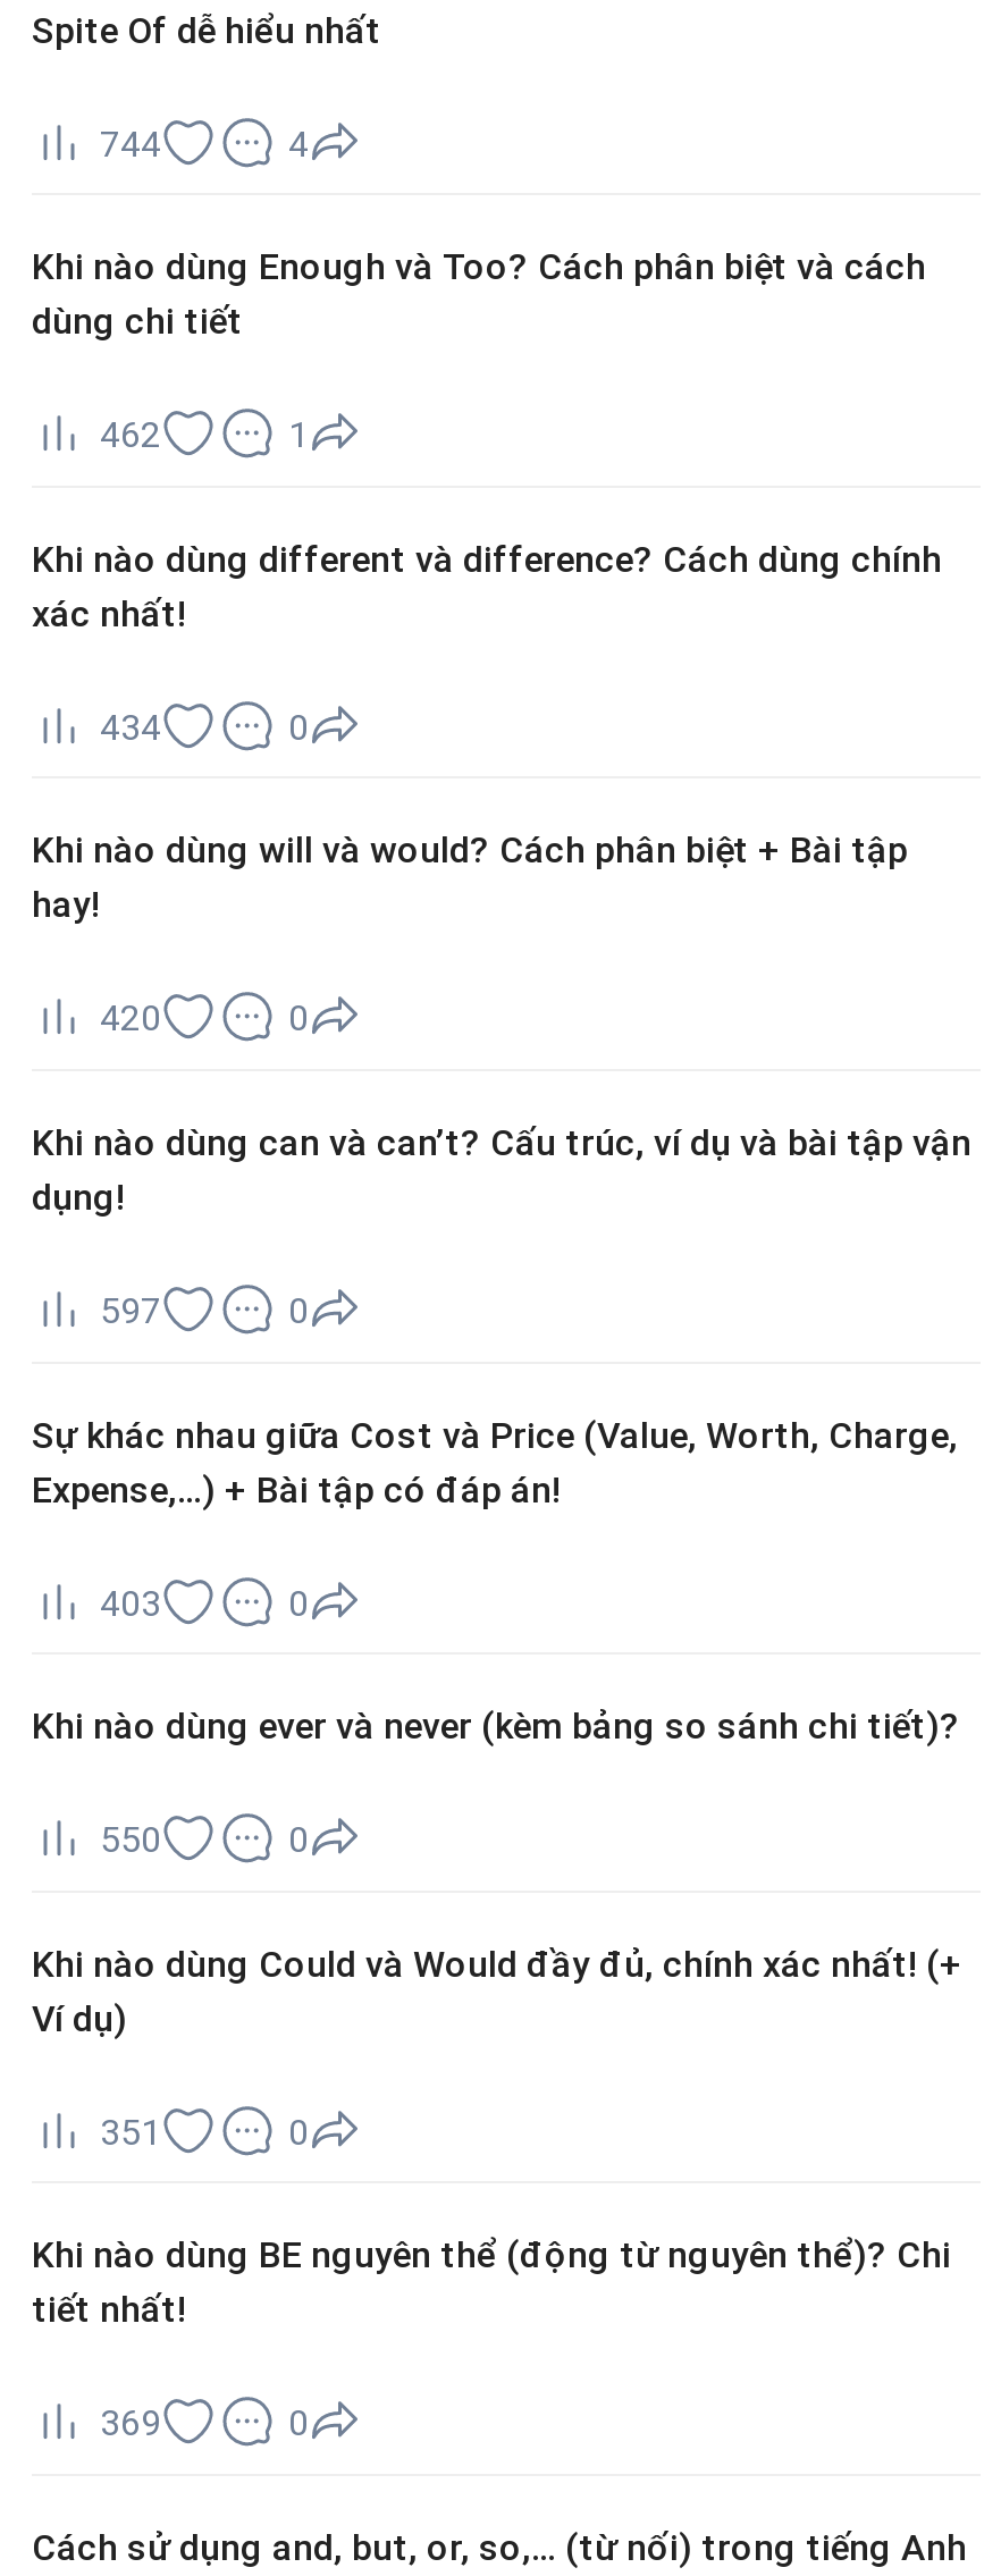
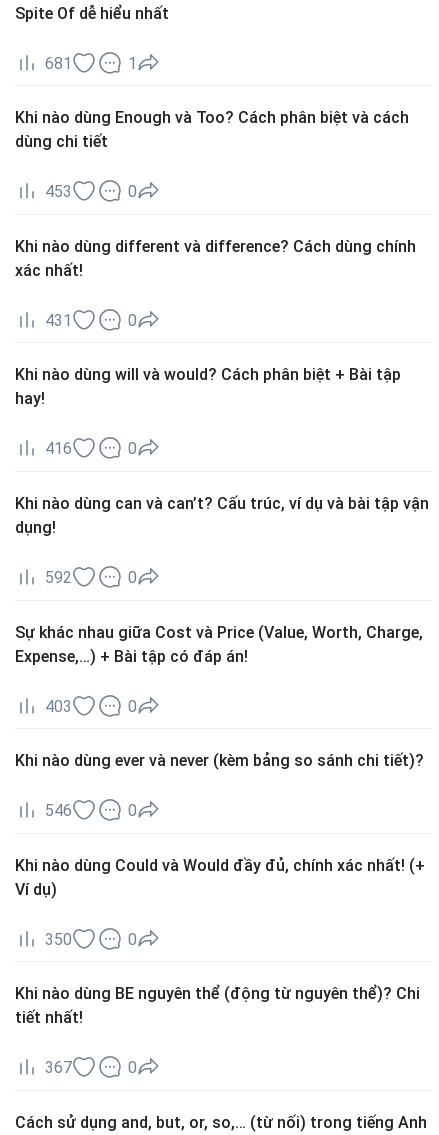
[91,121,161,165] 744 -> [41,53,72,72] 681
[279,121,309,165] 4 -> [124,53,137,72] 1
[91,413,161,456] 462 -> [41,182,72,201] 453
[279,413,309,456] 1 -> [124,182,137,201] 0
[91,705,161,748] 434 -> [41,311,72,330] 431
[91,997,161,1040] 420 -> [41,439,72,458] 416
[91,1289,161,1332] 597 -> [41,568,72,587] 592
[91,1818,161,1861] 550 -> [41,801,72,820] 546
[91,2110,161,2153] 351 -> [41,930,72,949] 350
[91,2402,161,2445] 369 -> [41,1058,72,1077] 367

